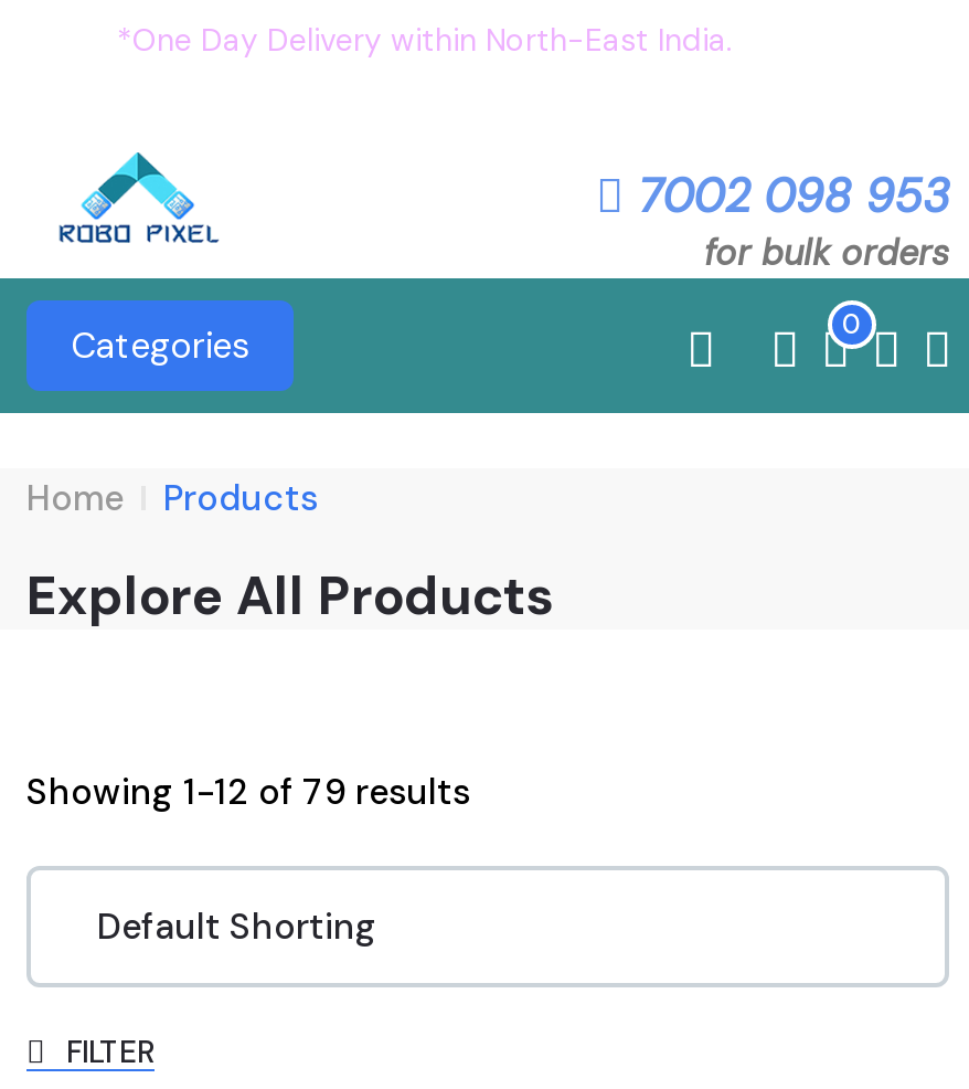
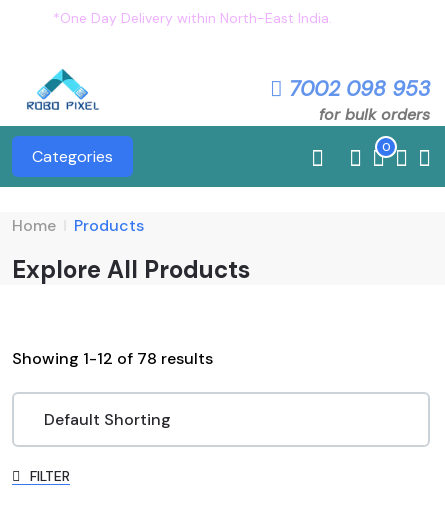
[26,769,470,815] Showing 1-12 of 79 results -> [12,348,213,369] Showing 1-12 of 78 results

